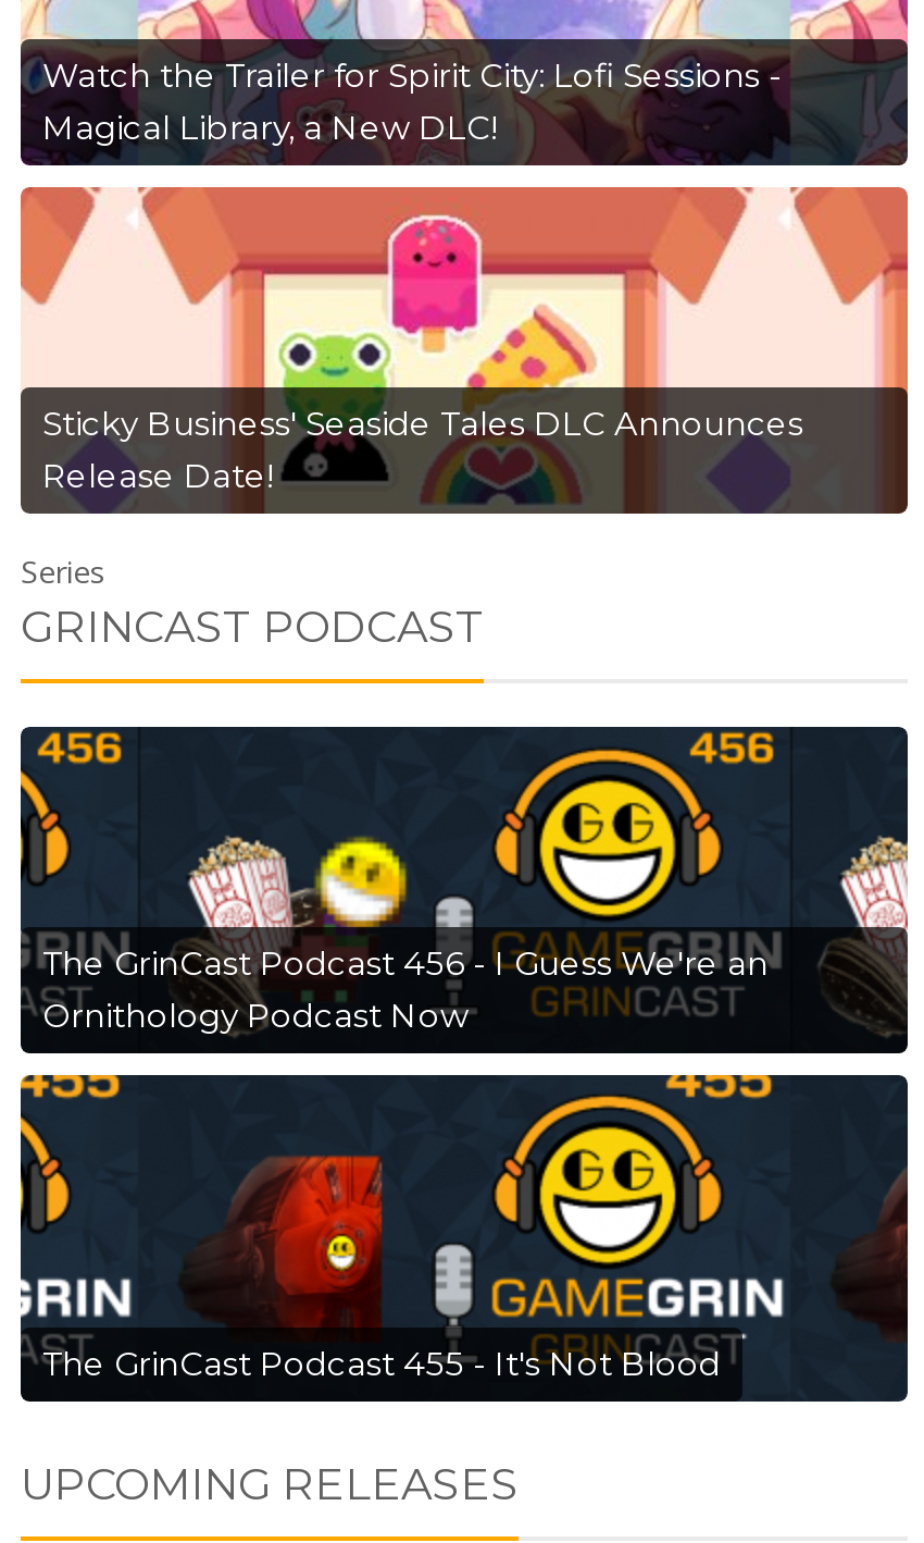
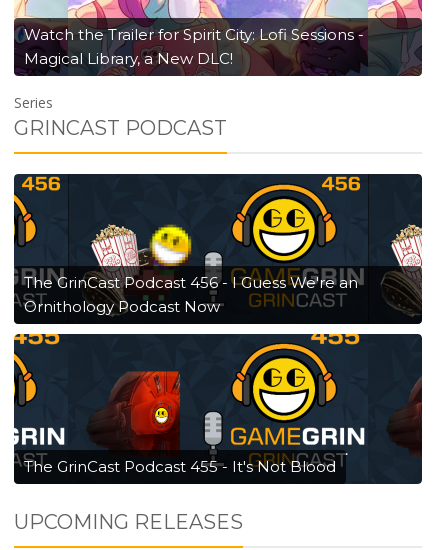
[18,185,908,514] [image] | Sticky Business' Seaside Tales DLC Announces | Release Date! -> none

